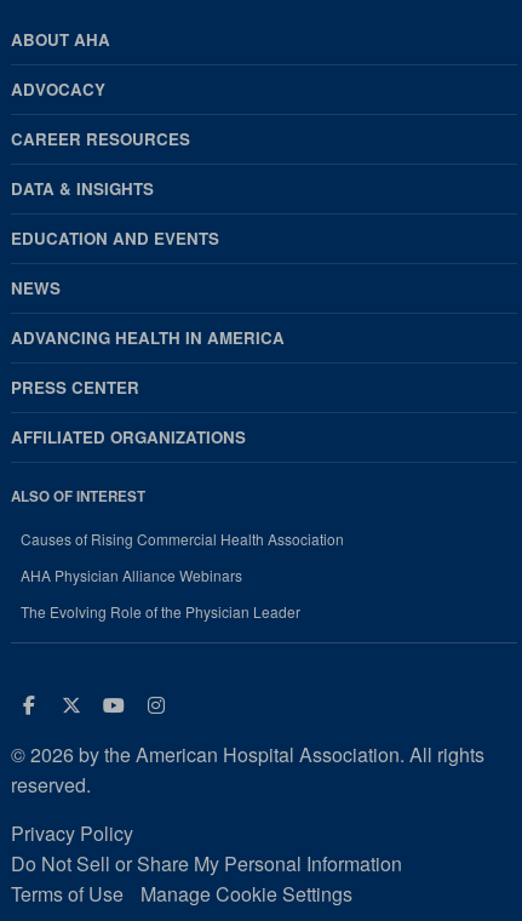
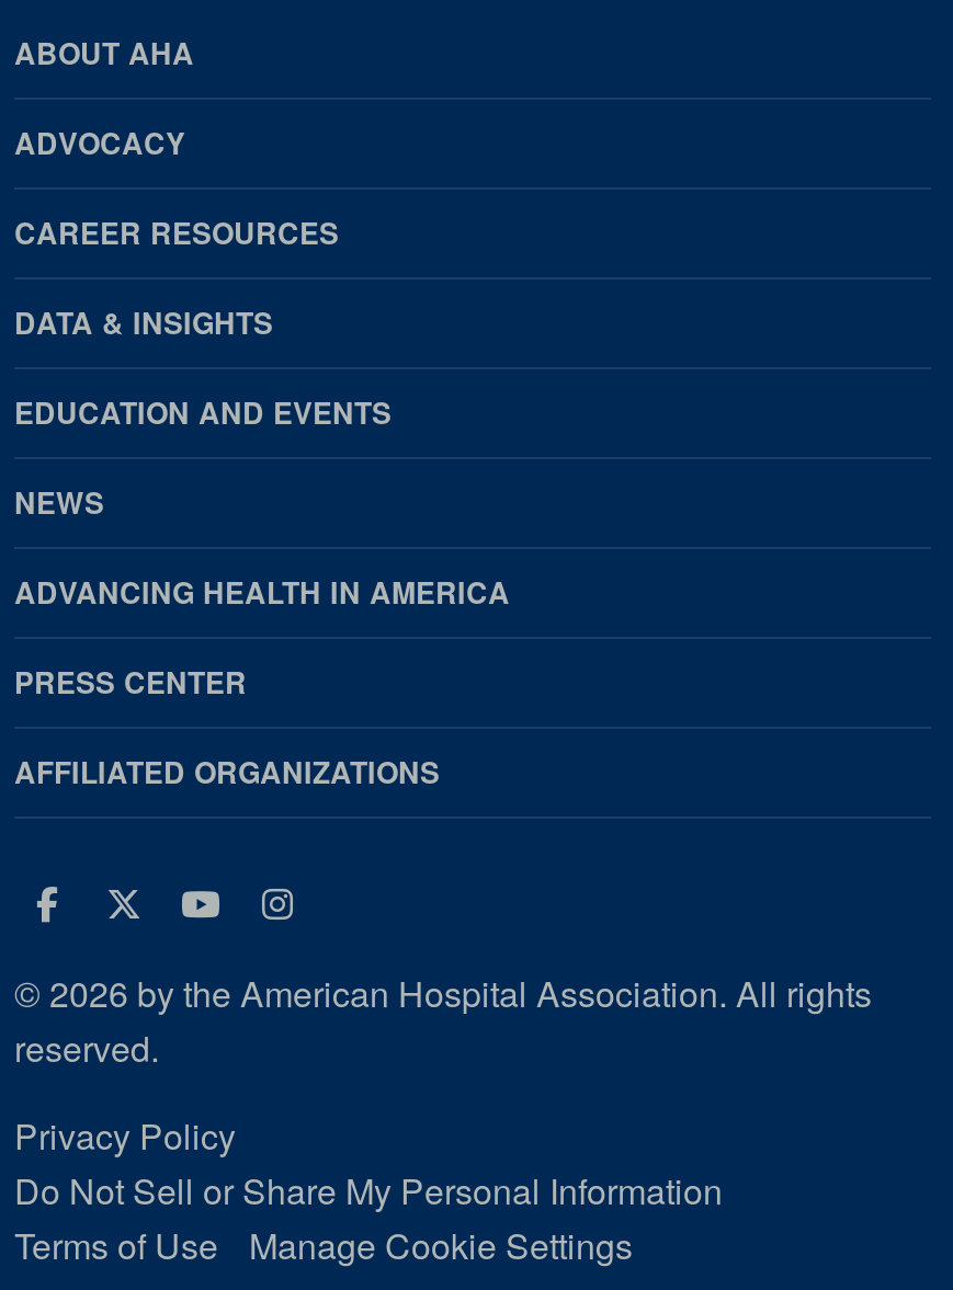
[11,485,344,621] ALSO OF INTEREST | Causes of Rising Commercial Health Association | AHA Physician Alliance Webinars | The Evolving Role of the Physician Leader -> none

